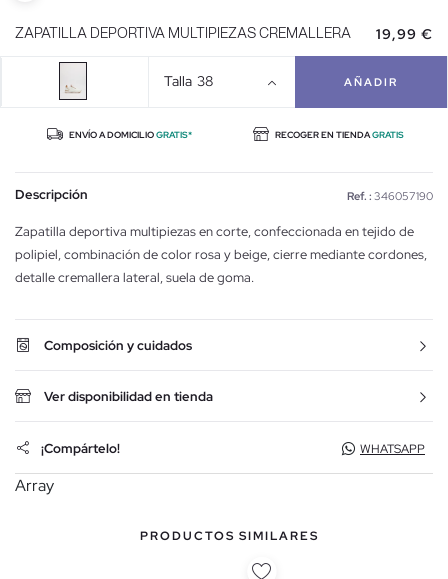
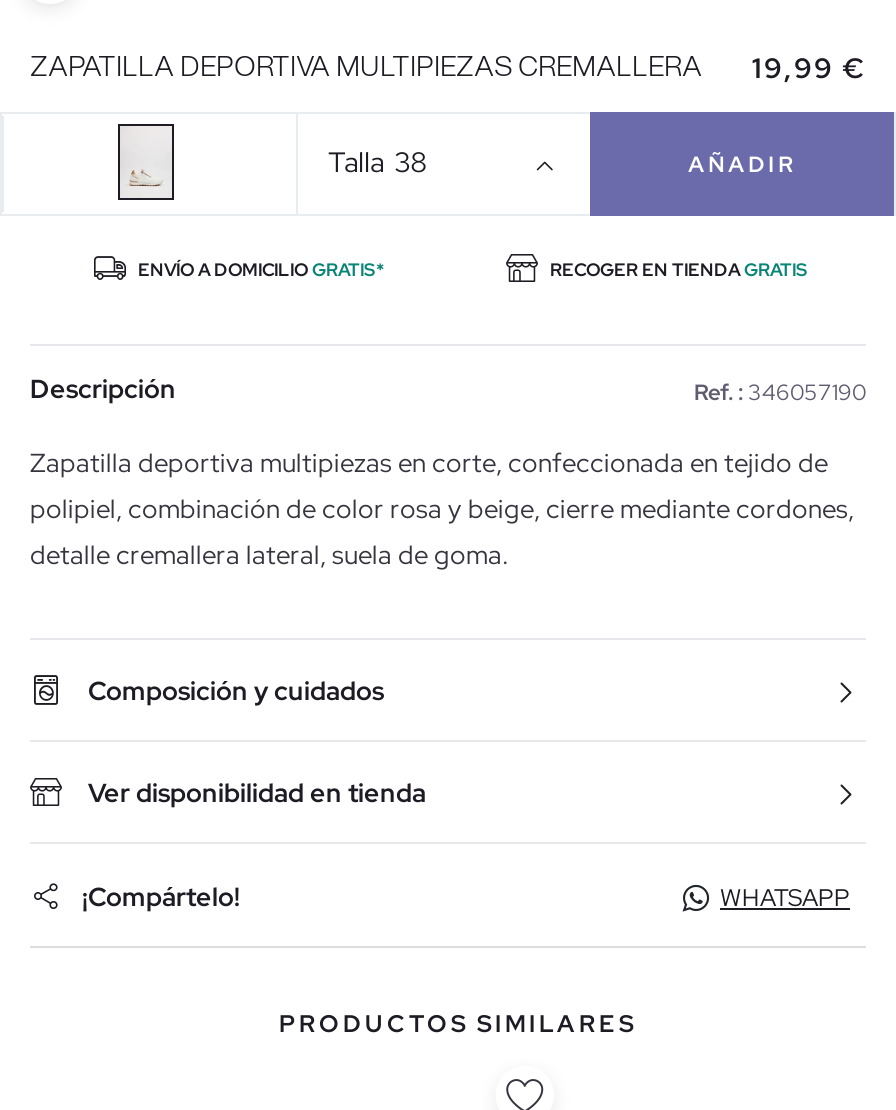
[15,475,54,496] Array -> none

